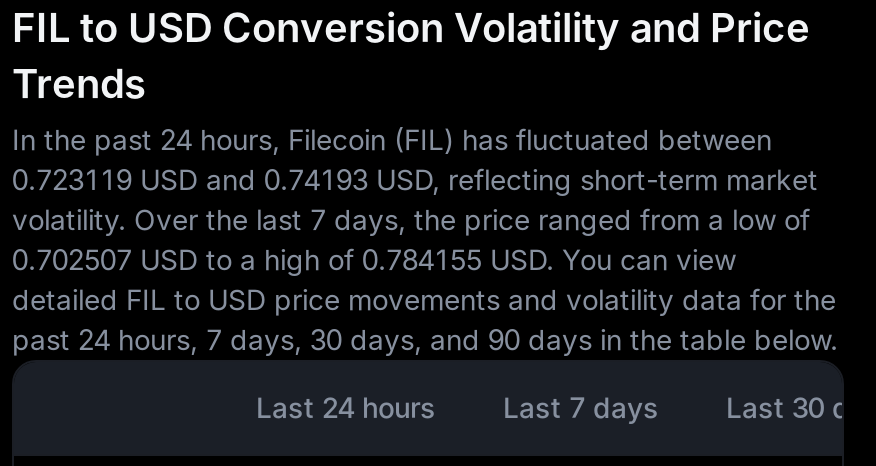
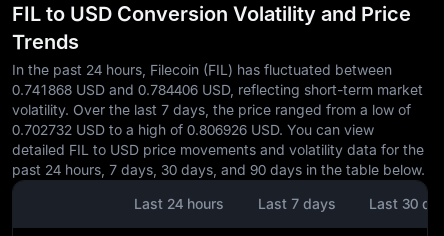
[12,163,818,197] 0.723119 USD and 0.74193 USD, reflecting short-term market -> [12,81,423,98] 0.741868 USD and 0.784406 USD, reflecting short-term market
[12,243,736,277] 0.702507 USD to a high of 0.784155 USD. You can view -> [12,121,374,138] 0.702732 USD to a high of 0.806926 USD. You can view

